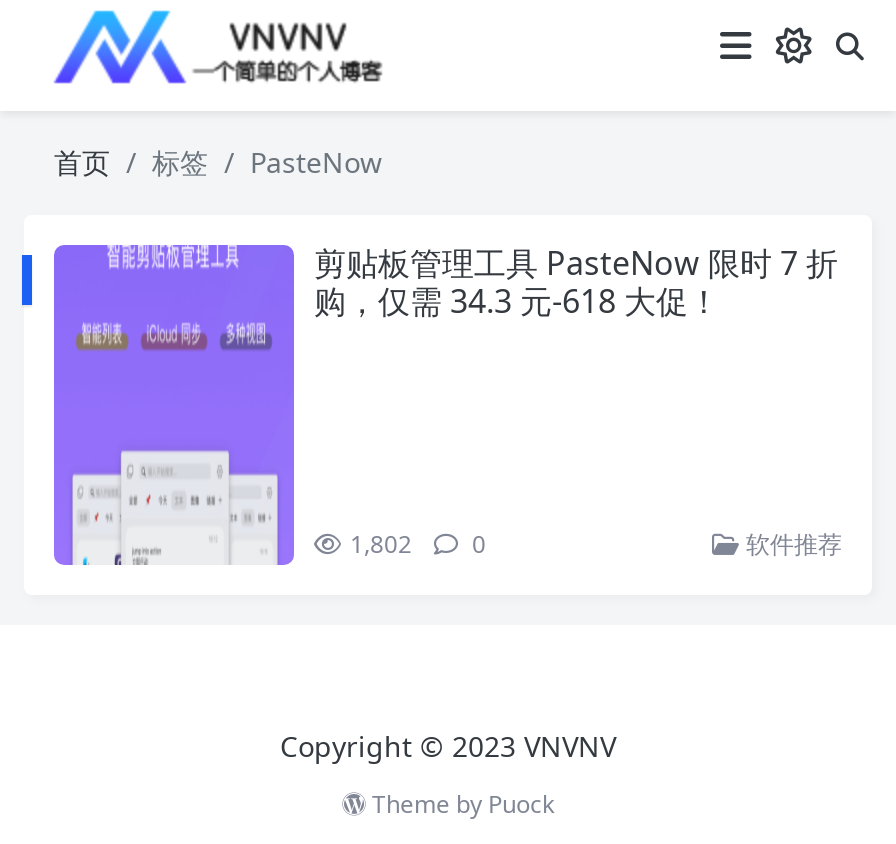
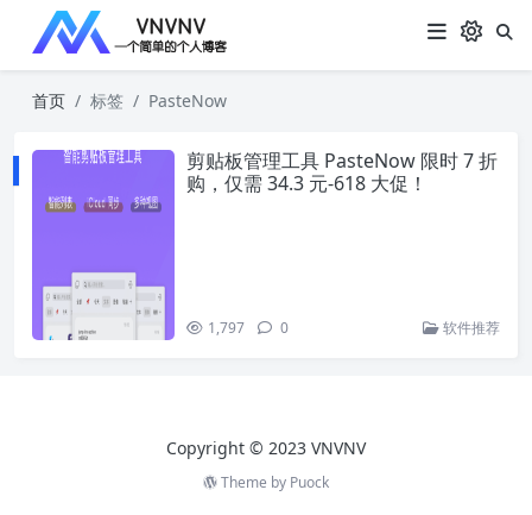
[350,527,486,561] 1,802 0 -> [208,318,289,338] 1,797 0

